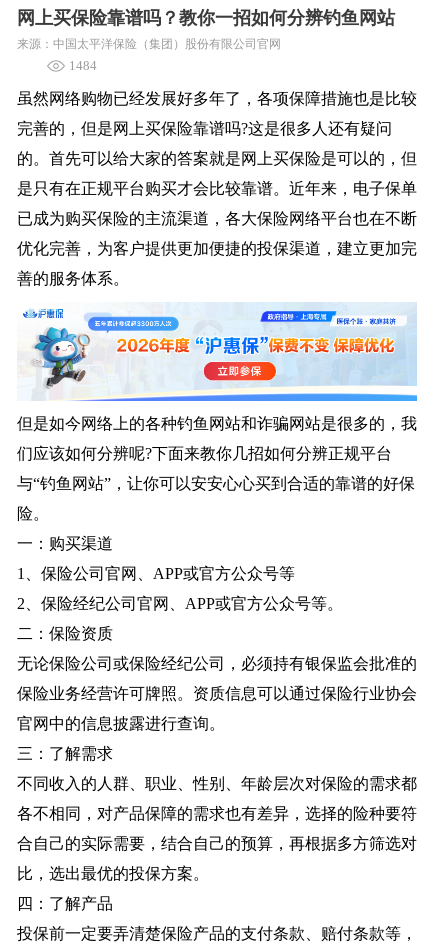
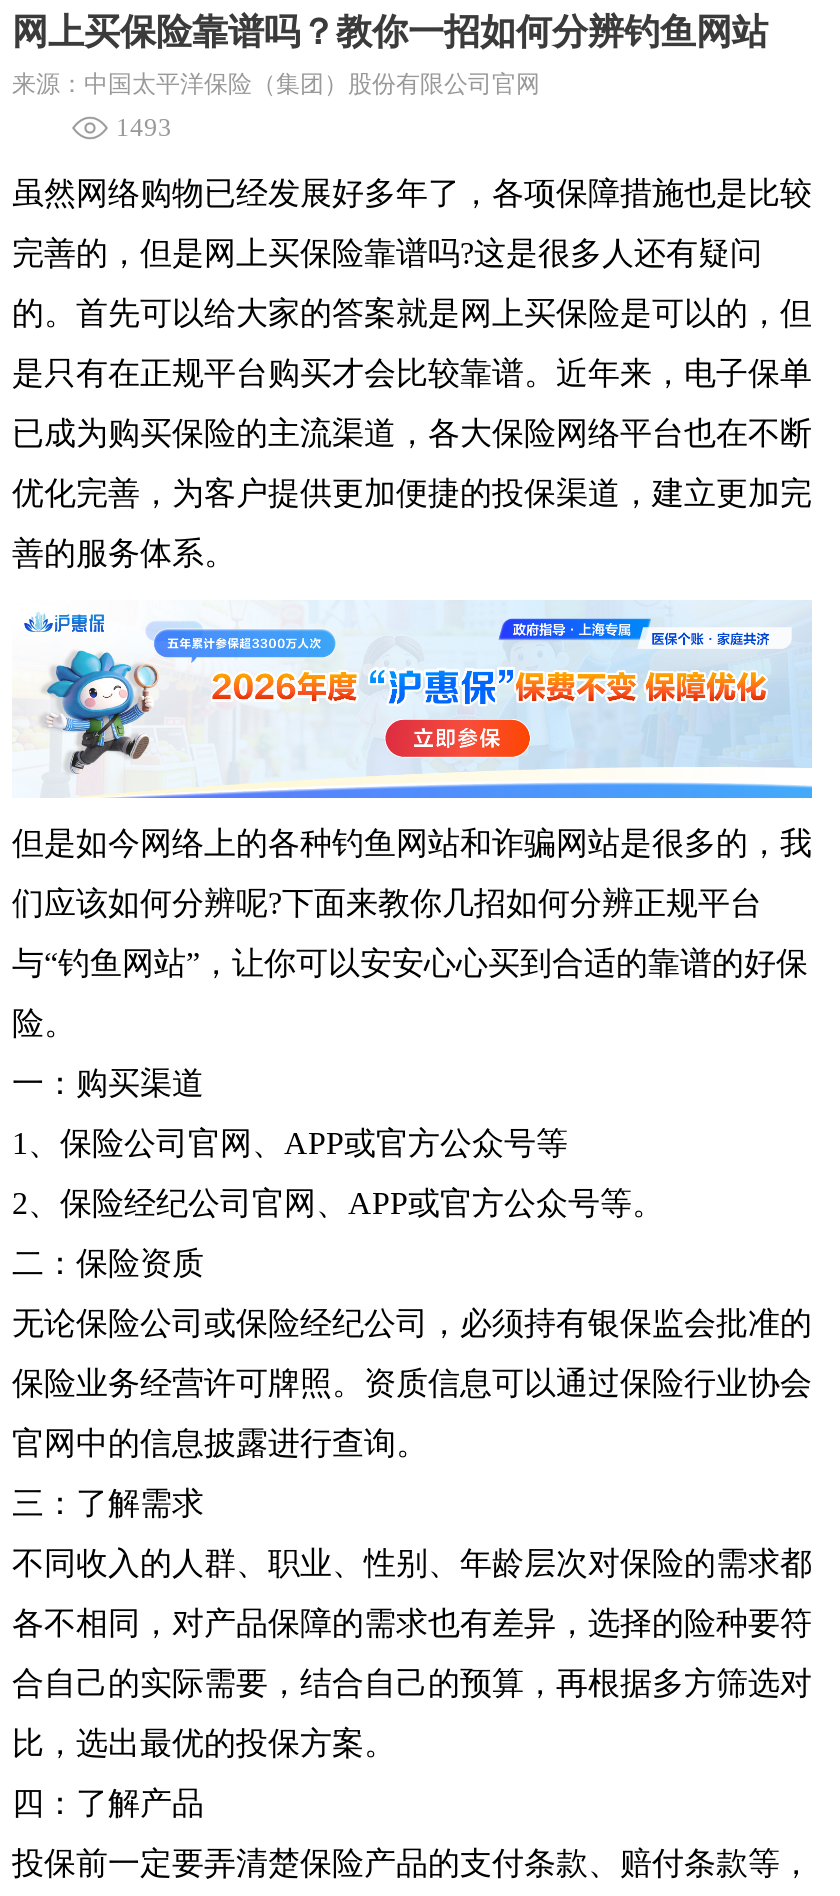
[69,58,97,73] 1484 -> [116,112,172,142] 1493

